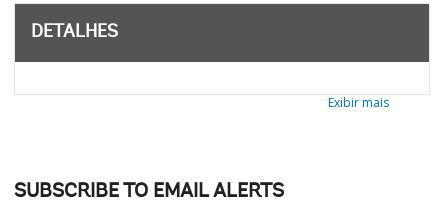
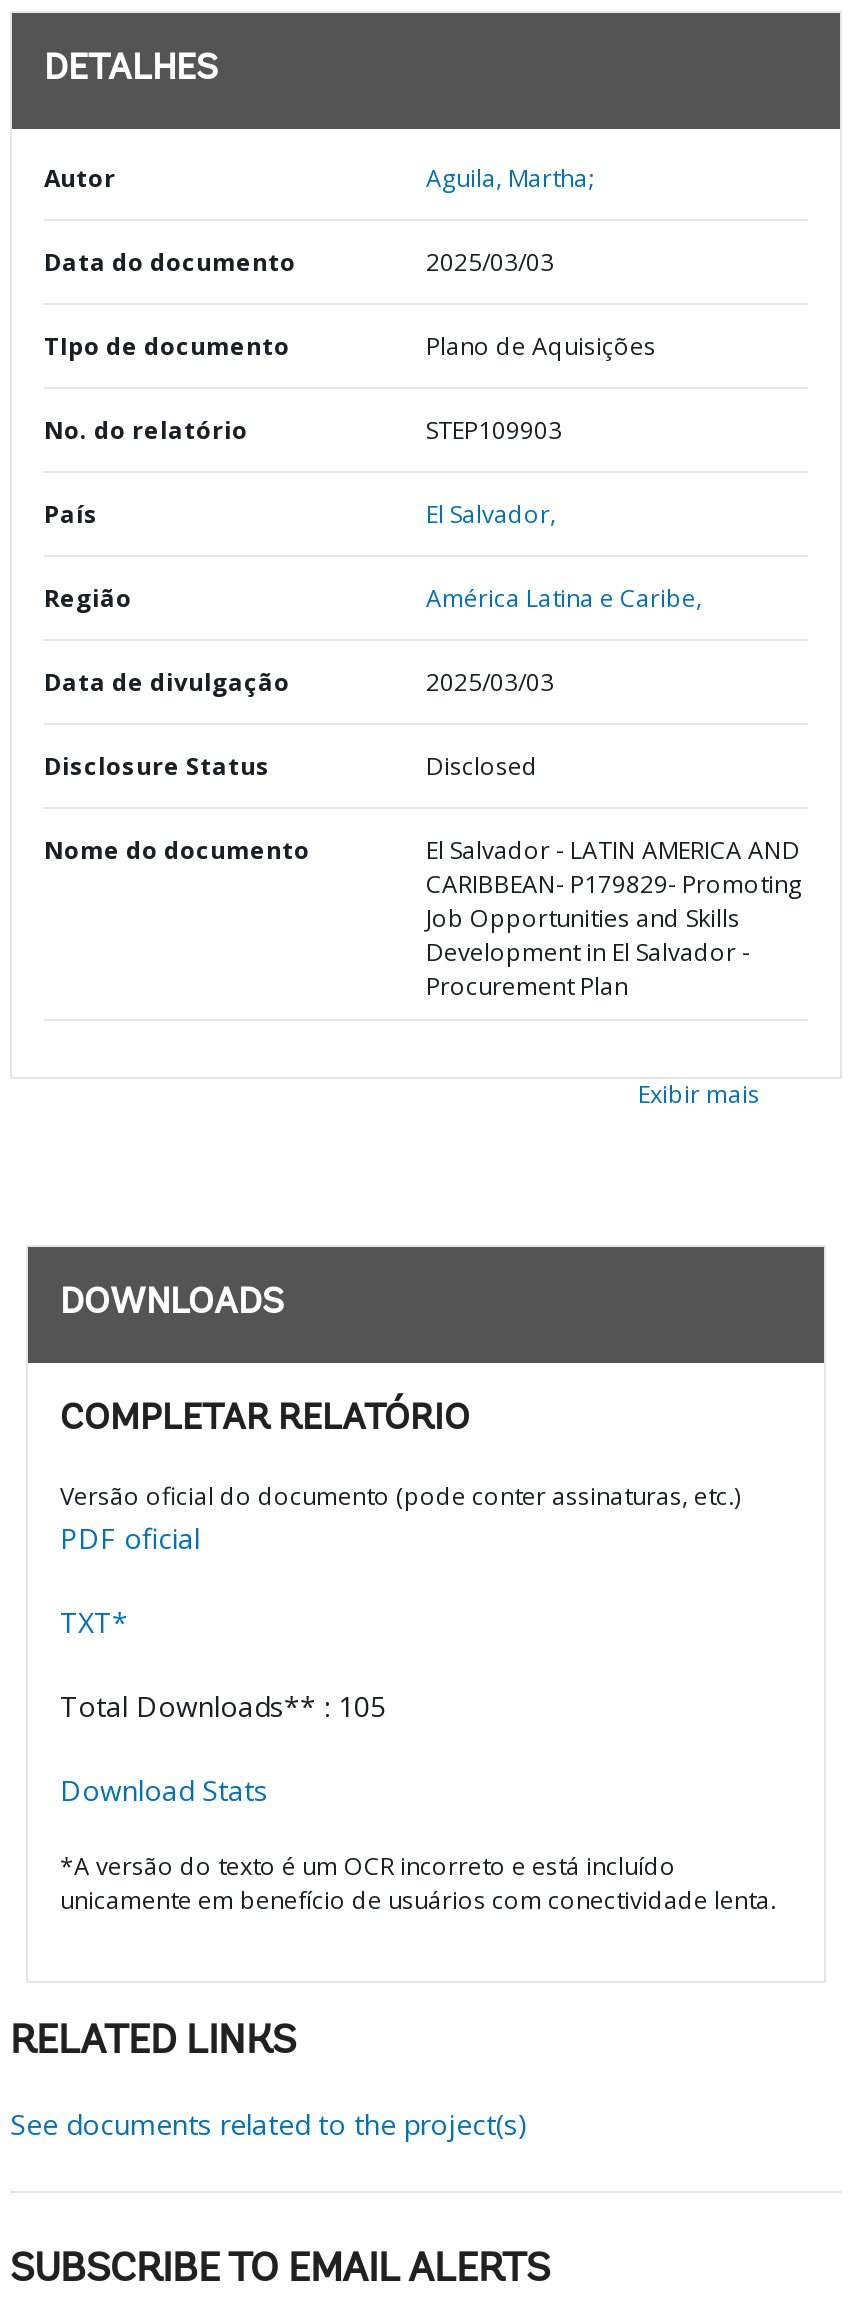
none -> [44,161,802,1003] Autor | Aguila, Martha; | Data do documento | 2025/03/03 | TIpo de documento | Plano de Aquisições | No. do relatório | STEP109903 | País | El Salvador, | Região | América Latina e Caribe, | Data de divulgação | 2025/03/03 | Disclosure Status | Disclosed | Nome do documento | El Salvador - LATIN AMERICA AND | CARIBBEAN- P179829- Promoting | Job Opportunities and Skills | Development in El Salvador - | Procurement Plan
none -> [10,2023,528,2143] RELATED LINKS | See documents related to the project(s)
none -> [60,1287,776,1917] DOWNLOADS | COMPLETAR RELATÓRIO | Versão oficial do documento (pode conter assinaturas, etc.) | PDF oficial | TXT* | Total Downloads** : 105 | Download Stats | *A versão do texto é um OCR incorreto e está incluído | unicamente em benefício de usuários com conectividade lenta.

